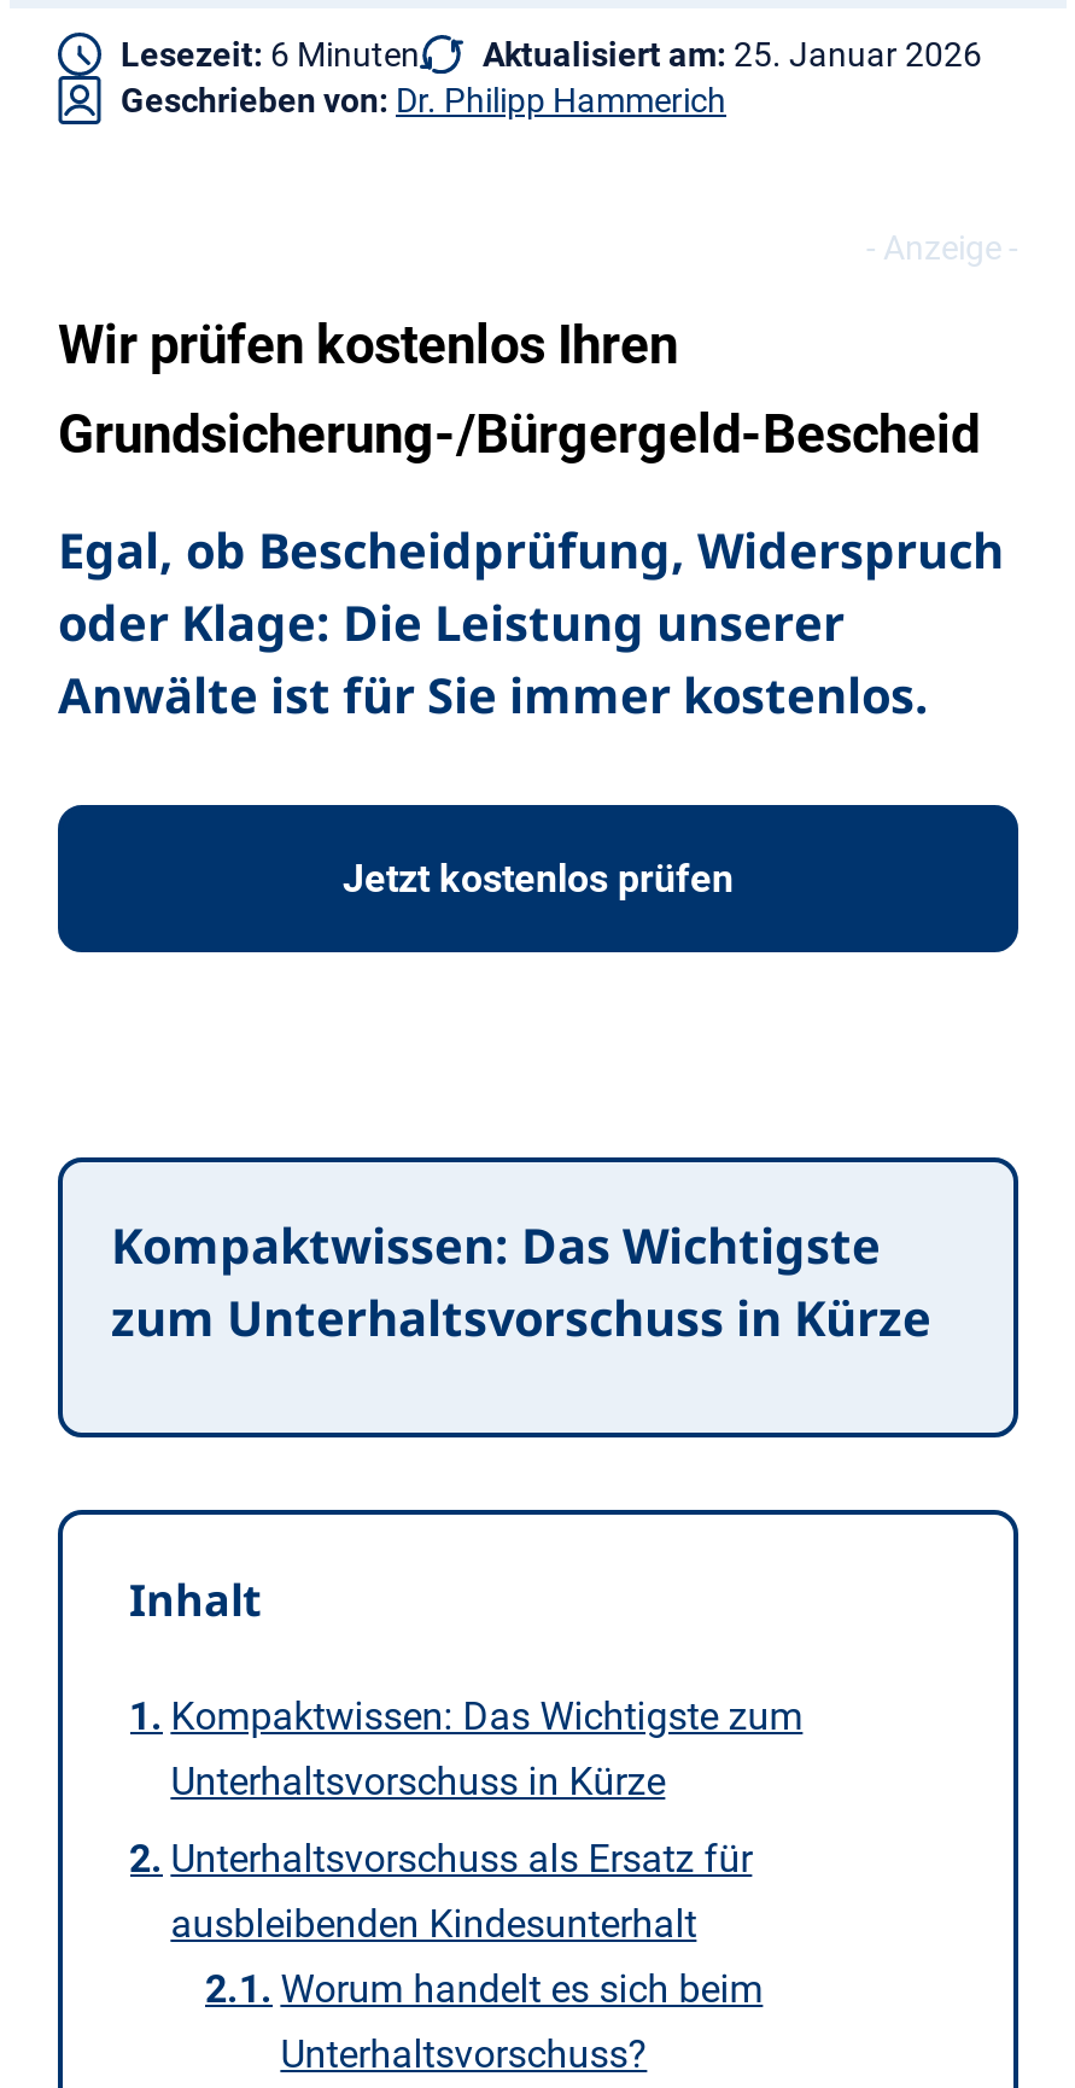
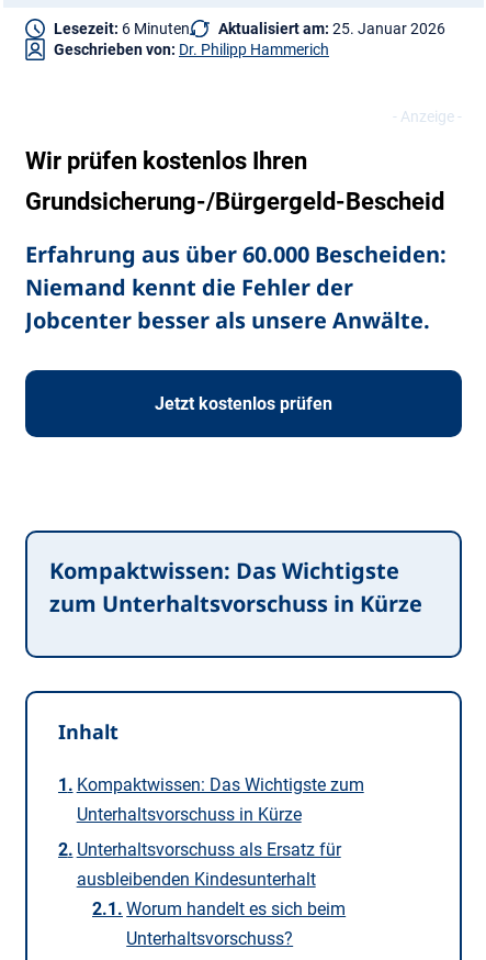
[58,518,1004,728] Egal, ob Bescheidprüfung, Widerspruch | oder Klage: Die Leistung unserer | Anwälte ist für Sie immer kostenlos. -> [25,239,447,335] Erfahrung aus über 60.000 Bescheiden: | Niemand kennt die Fehler der | Jobcenter besser als unsere Anwälte.

